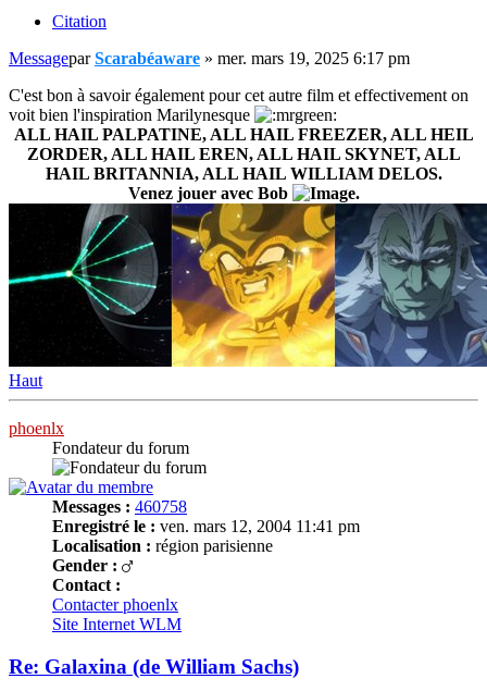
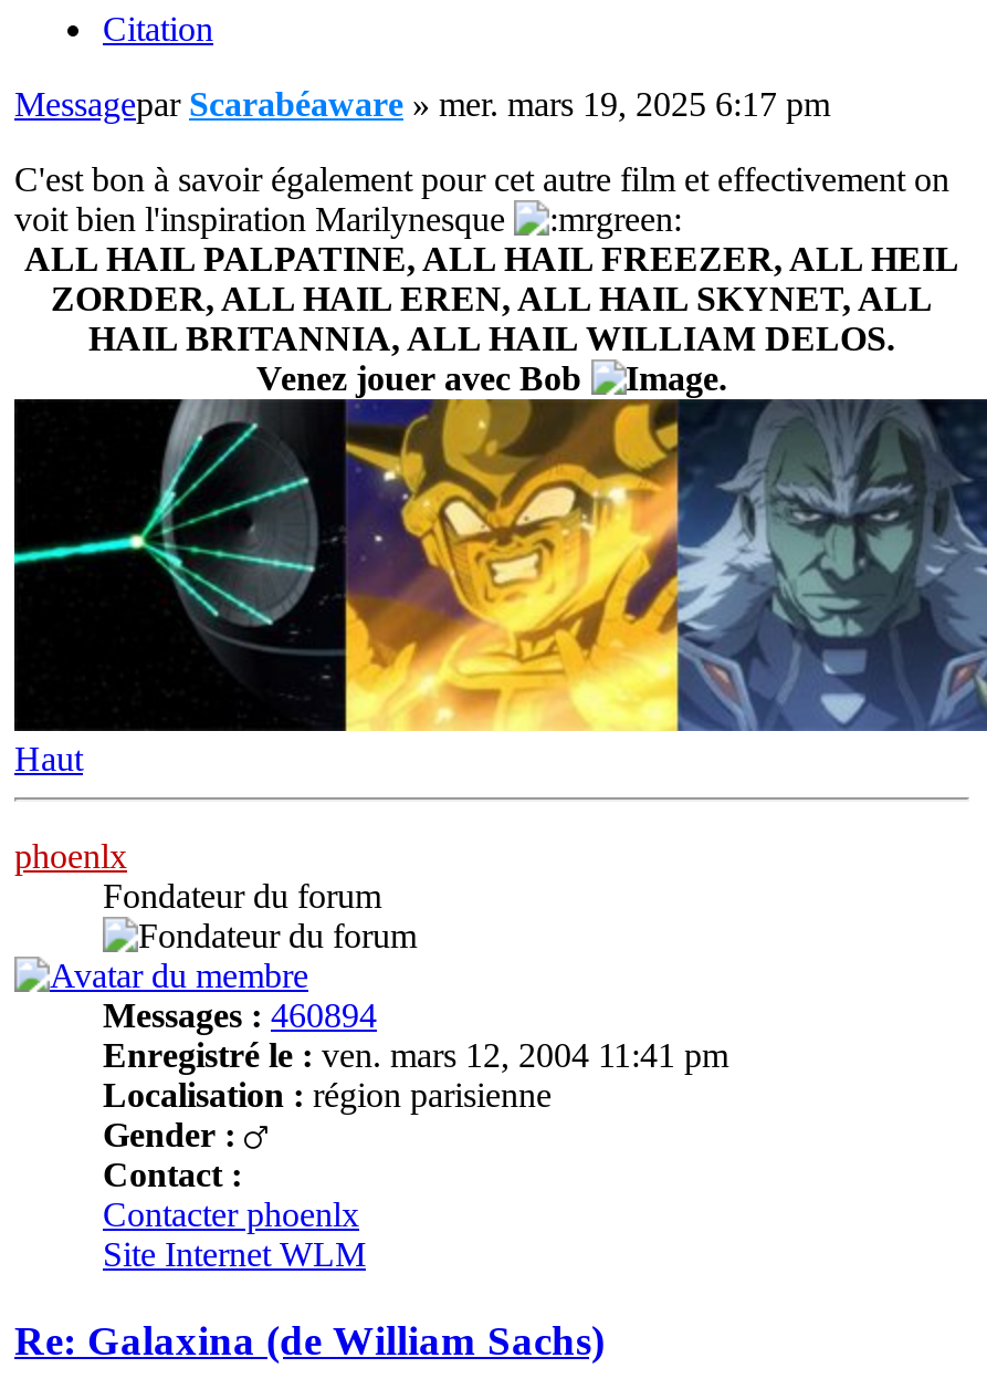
[52,498,187,516] Messages : 460758 -> [103,997,377,1035] Messages : 460894

